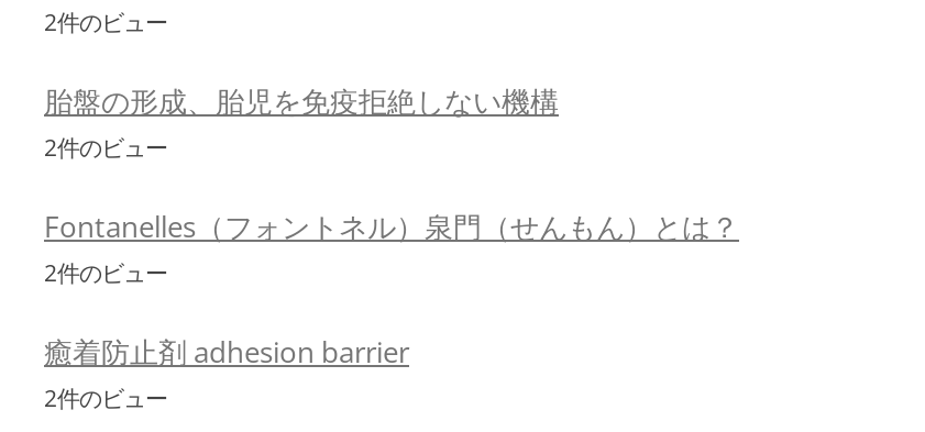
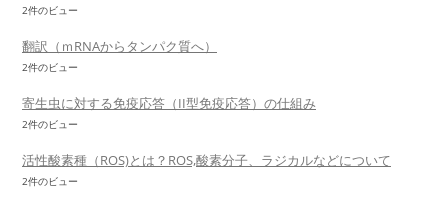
[44,81,559,121] 胎盤の形成、胎児を免疫拒絶しない機構 -> [22,37,217,55] 翻訳（ｍRNAからタンパク質へ）
[44,207,739,246] Fontanelles（フォントネル）泉門（せんもん）とは？ -> [22,94,316,112] 寄生虫に対する免疫応答（II型免疫応答）の仕組み
[44,332,409,372] 癒着防止剤 adhesion barrier -> [22,151,391,169] 活性酸素種（ROS)とは？ROS,酸素分子、ラジカルなどについて

